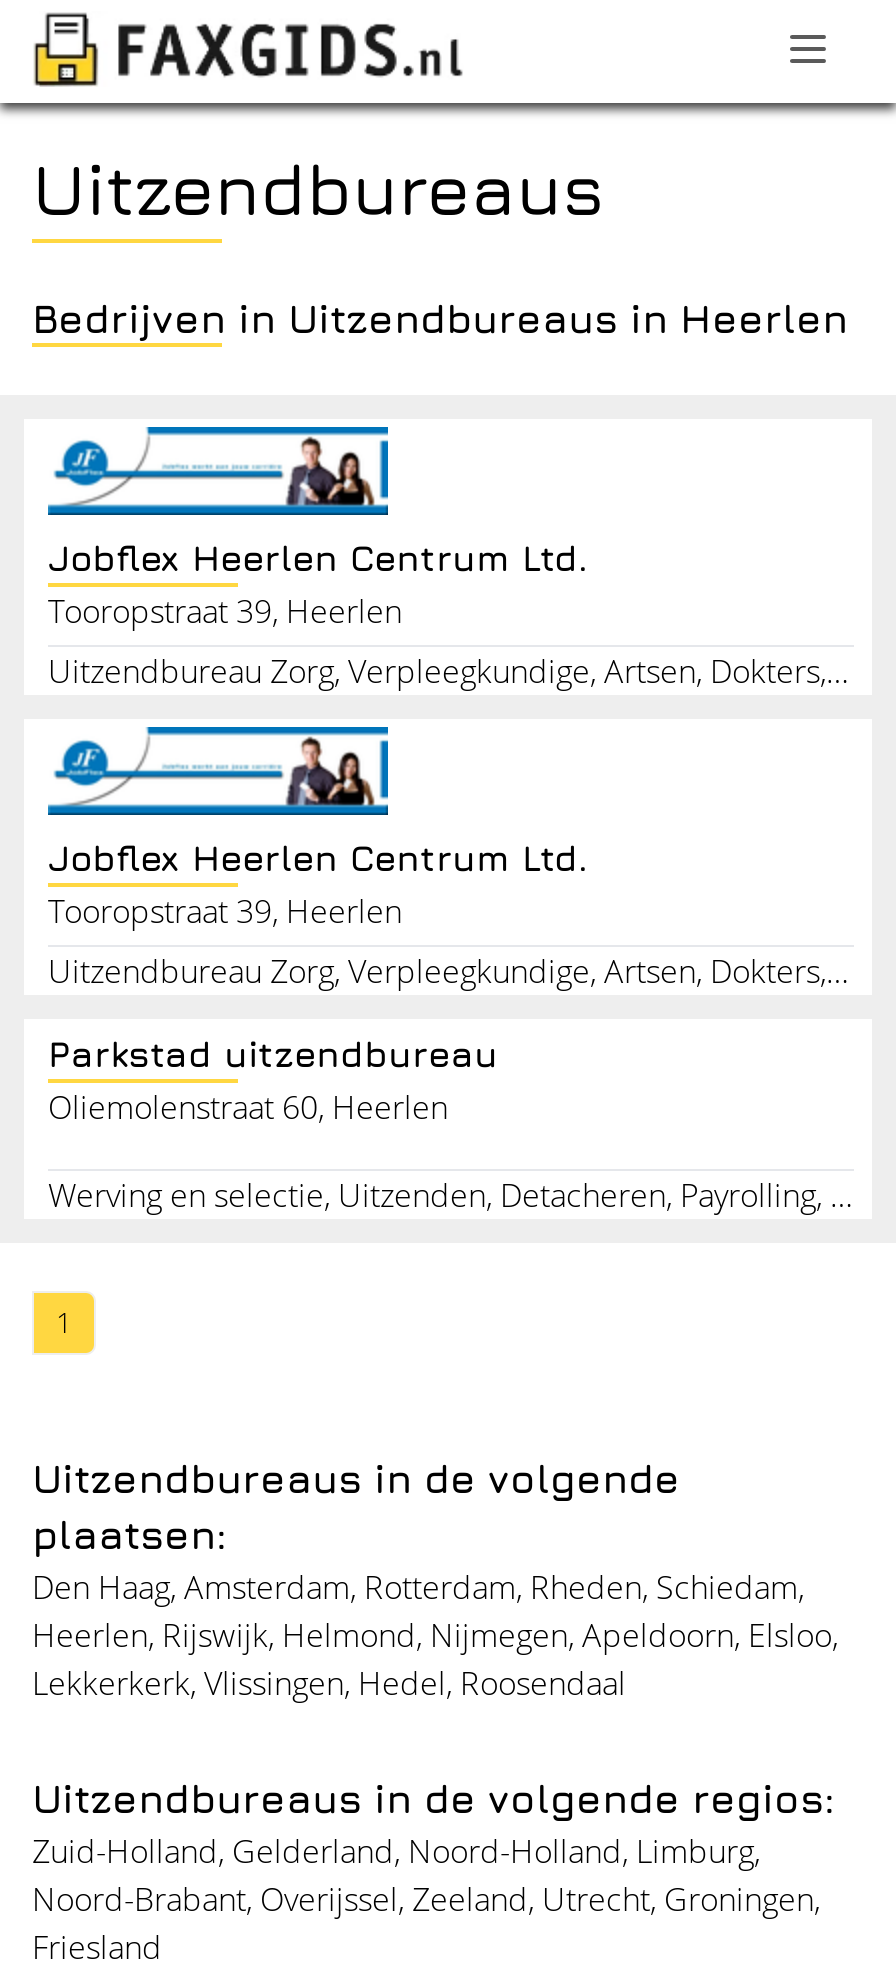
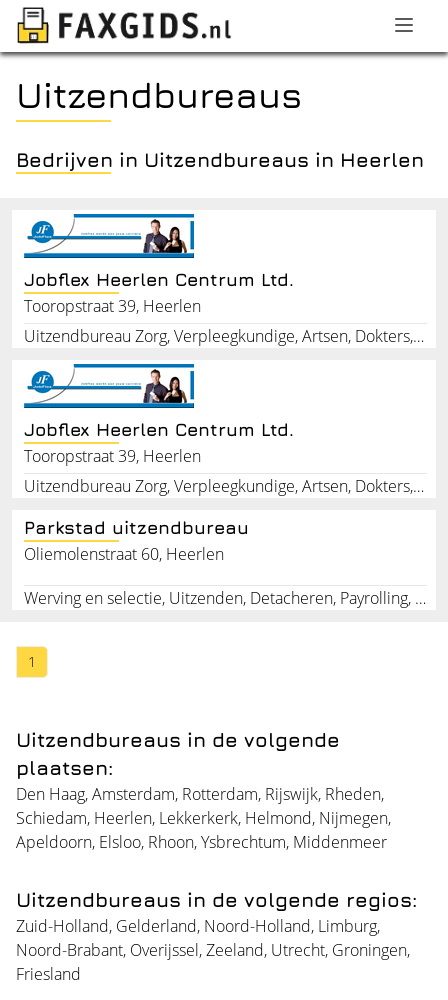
[32,1564,838,1704] Den Haag, Amsterdam, Rotterdam, Rheden, Schiedam, | Heerlen, Rijswijk, Helmond, Nijmegen, Apeldoorn, Elsloo, | Lekkerkerk, Vlissingen, Hedel, Roosendaal -> [16,783,391,853] Den Haag, Amsterdam, Rotterdam, Rijswijk, Rheden, | Schiedam, Heerlen, Lekkerkerk, Helmond, Nijmegen, | Apeldoorn, Elsloo, Rhoon, Ysbrechtum, Middenmeer

